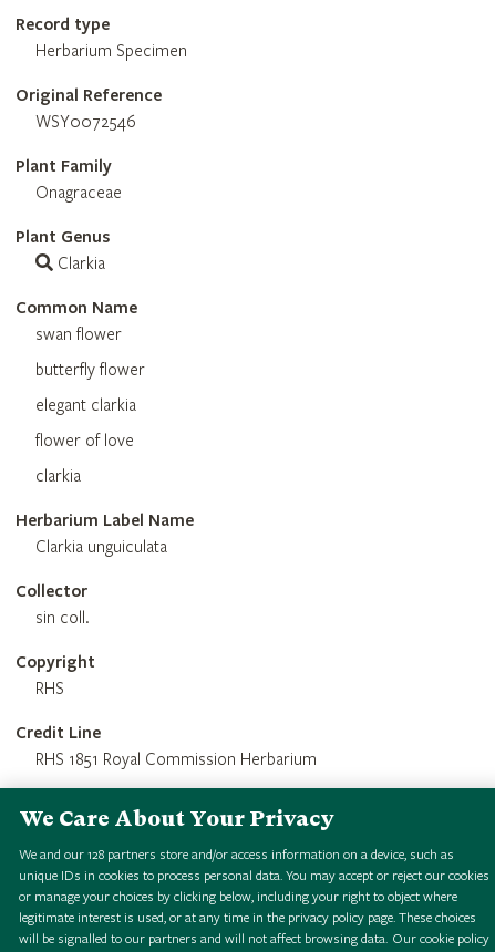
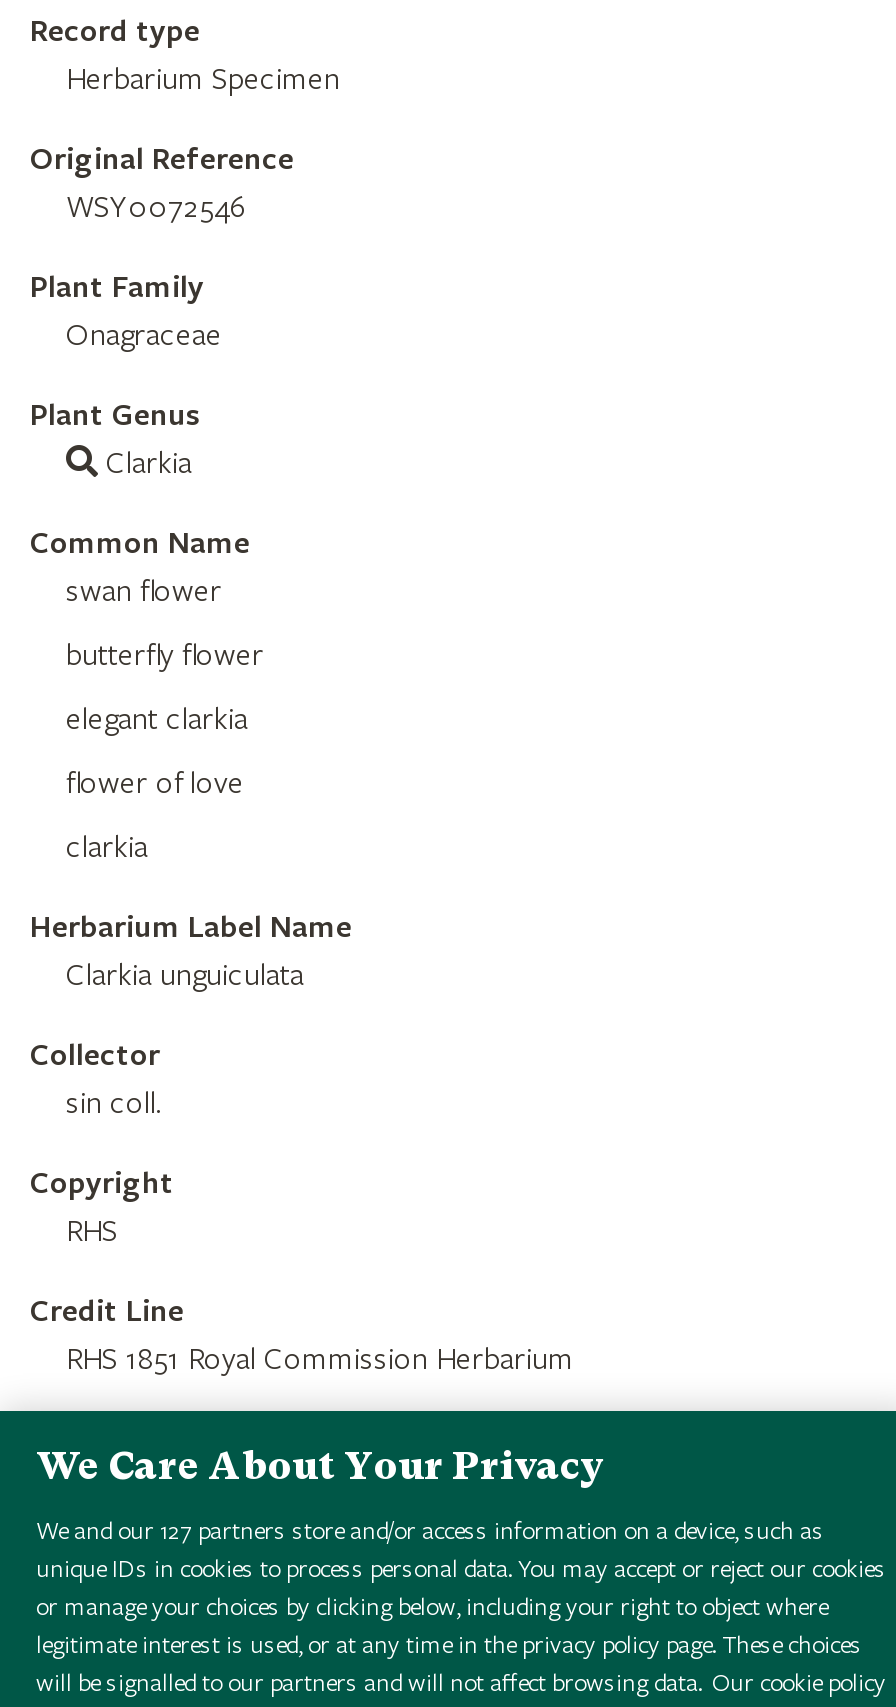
[19,845,454,862] We and our 128 partners store and/or access information on a device, such as -> [36,1513,824,1545] We and our 127 partners store and/or access information on a device, such as

